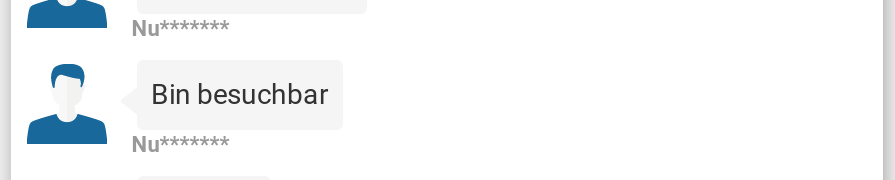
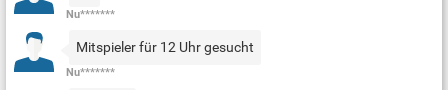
[151,78,329,110] Bin besuchbar -> [76,39,254,55] Mitspieler für 12 Uhr gesucht

